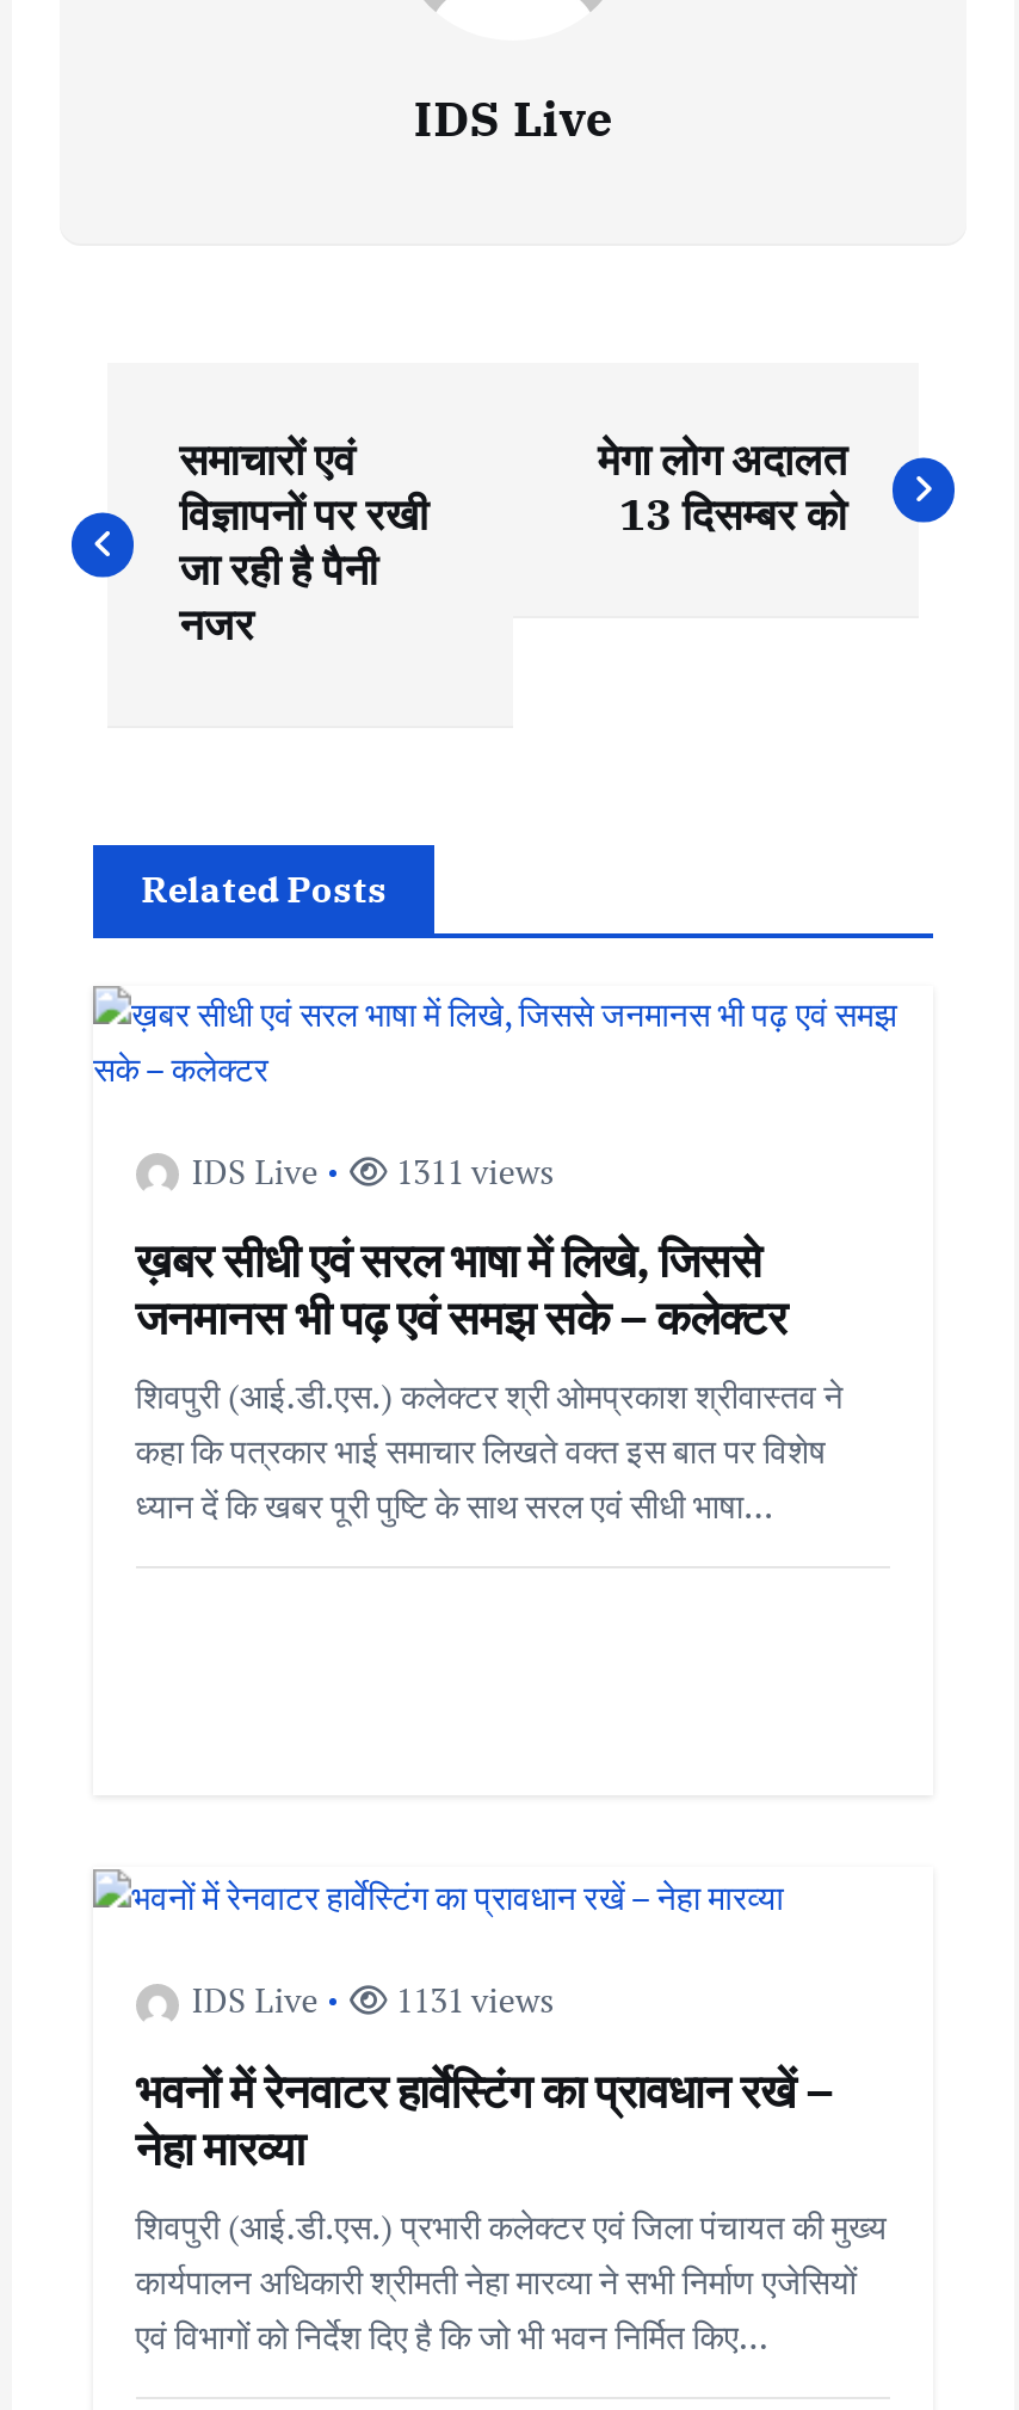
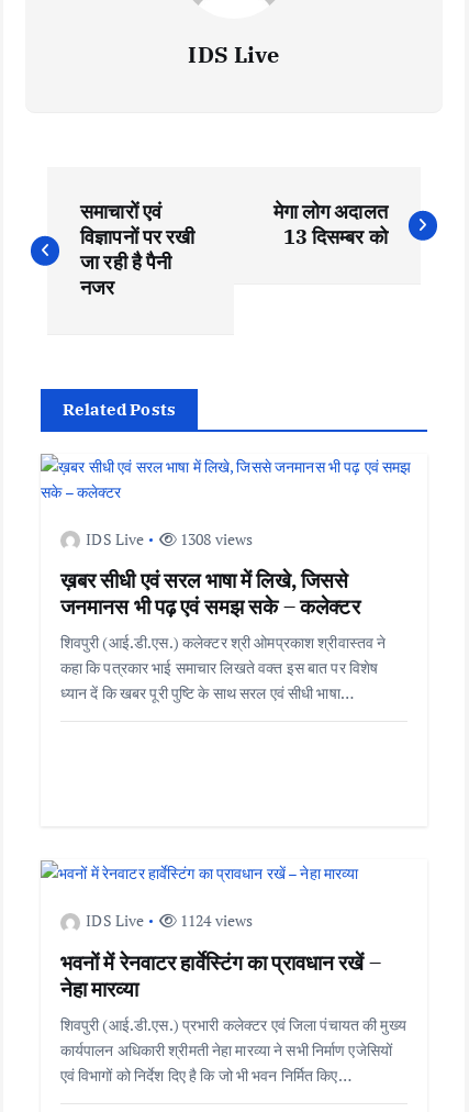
[388,1147,554,1193] 1311 views -> [177,528,253,549] 1308 views
[388,1978,554,2023] 1131 views -> [177,910,253,931] 1124 views

